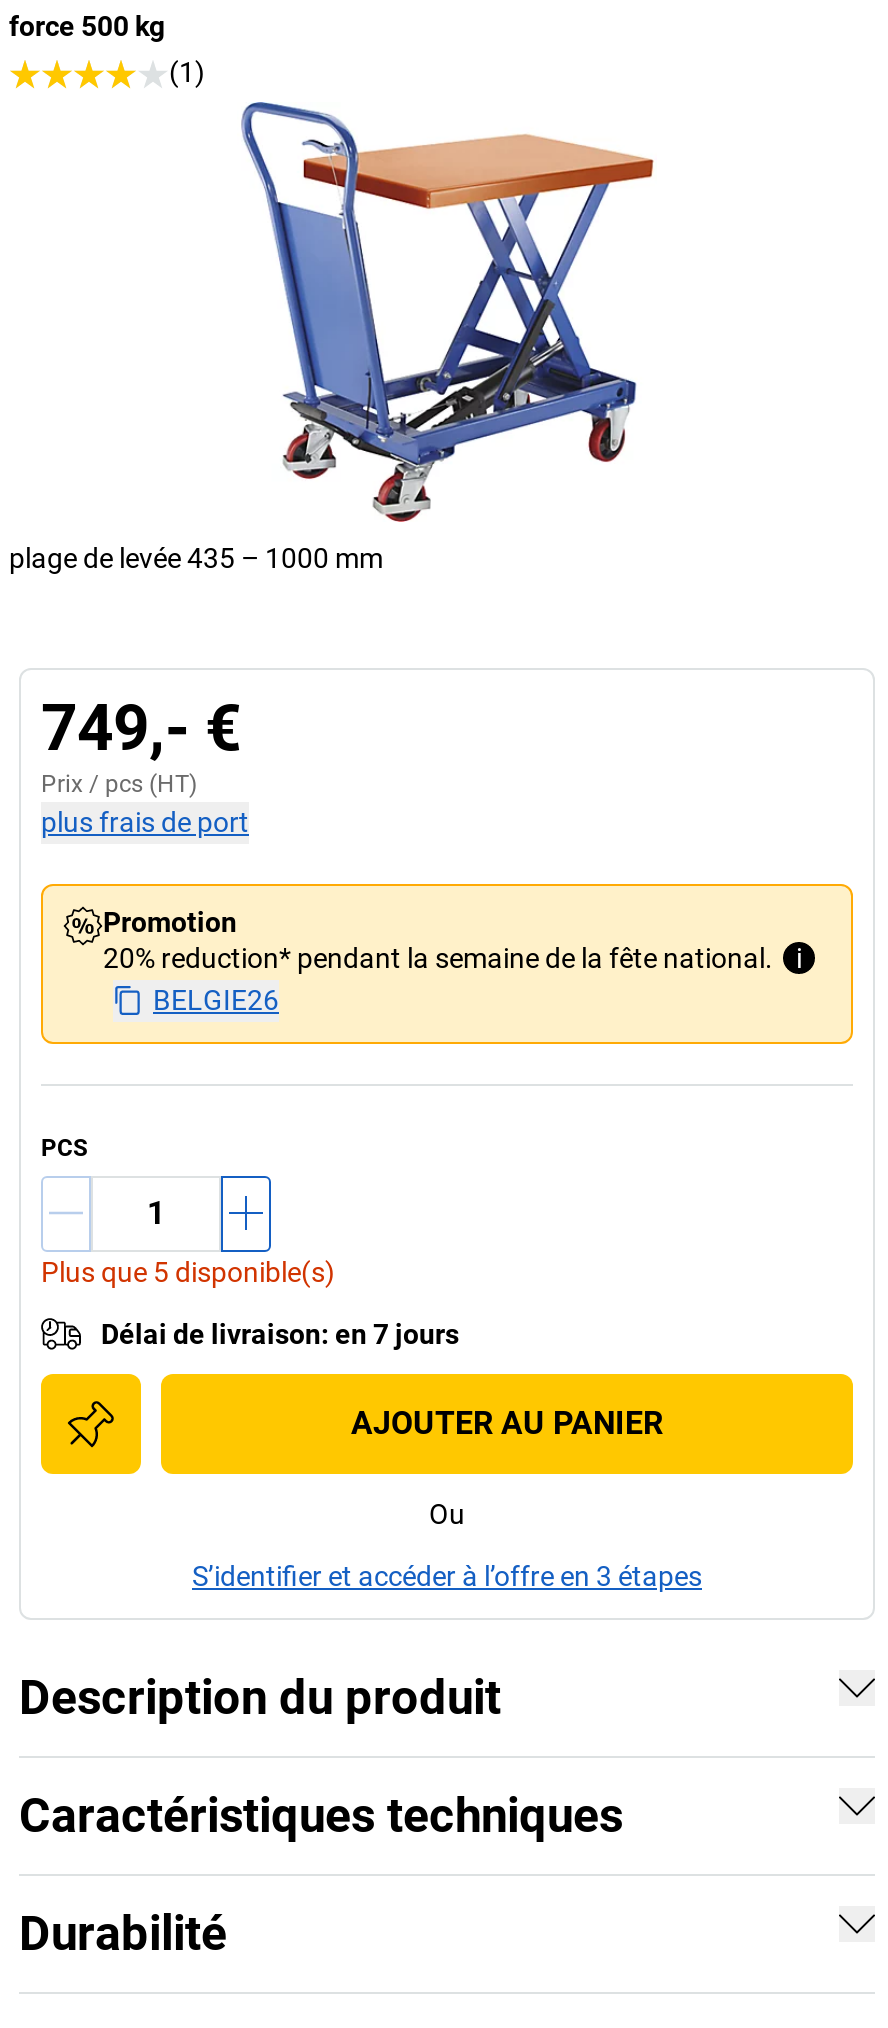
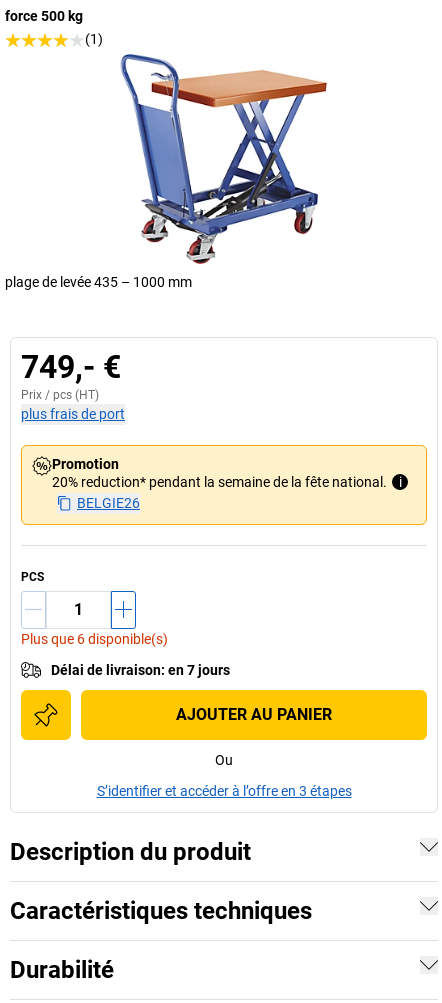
[41,1255,335,1287] Plus que 5 disponible(s) -> [21,630,168,646] Plus que 6 disponible(s)

